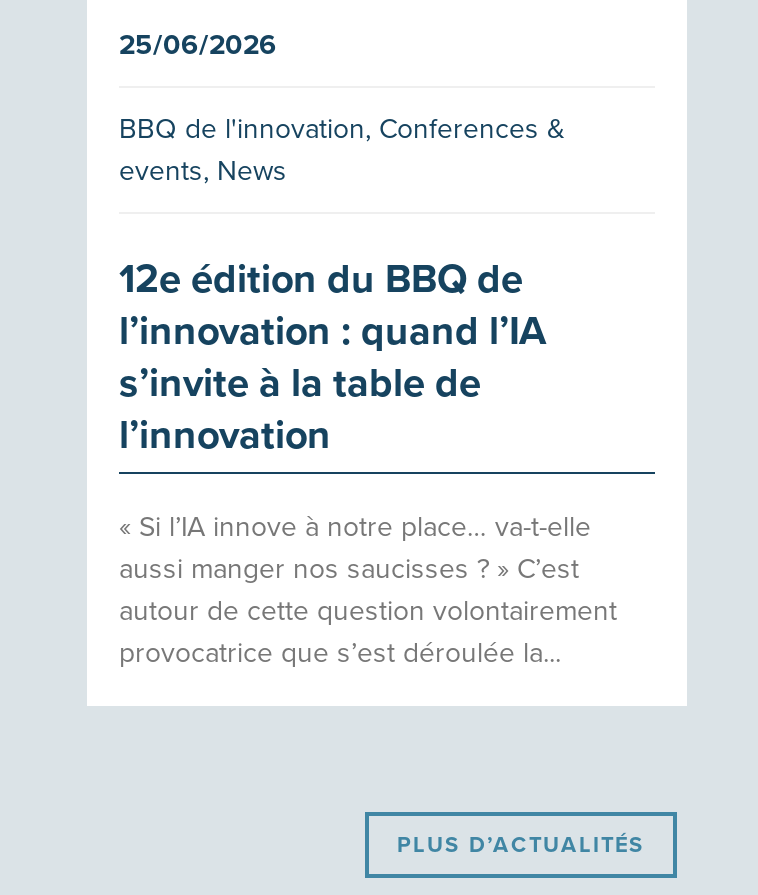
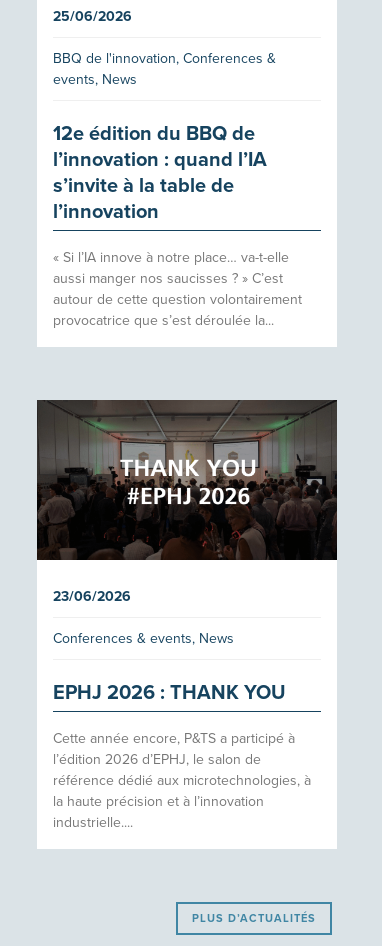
none -> [36,399,338,831] [image] | 23/06/2026 | Conferences & events, News | EPHJ 2026 : THANK YOU | Cette année encore, P&TS a participé à | l’édition 2026 d’EPHJ, le salon de | référence dédié aux microtechnologies, à | la haute précision et à l’innovation | industrielle....

